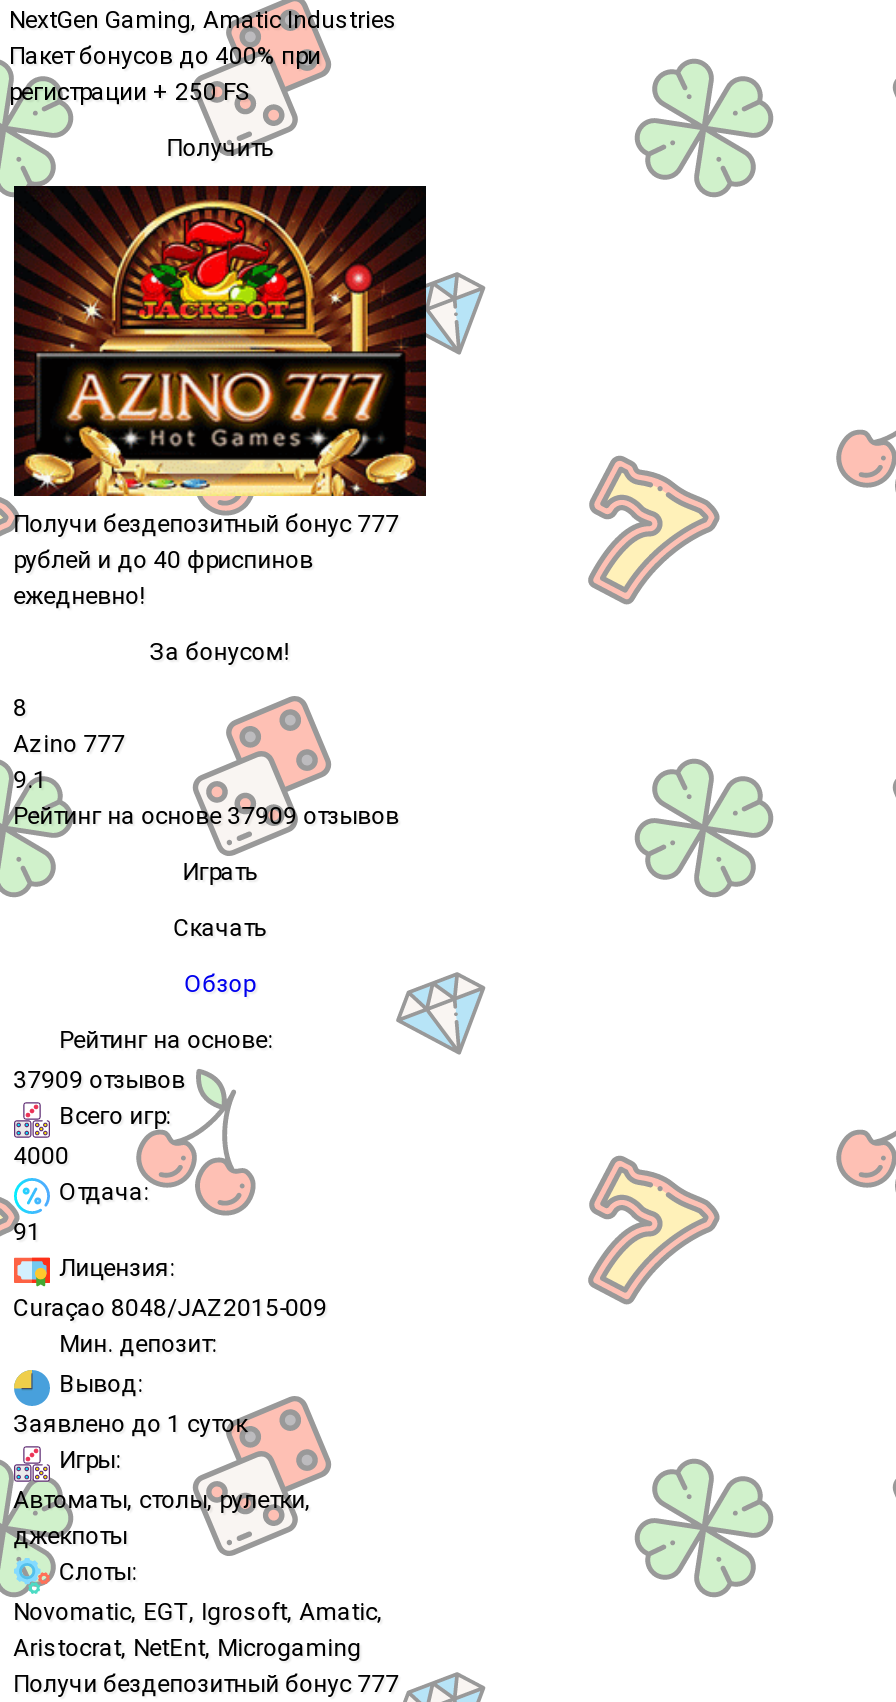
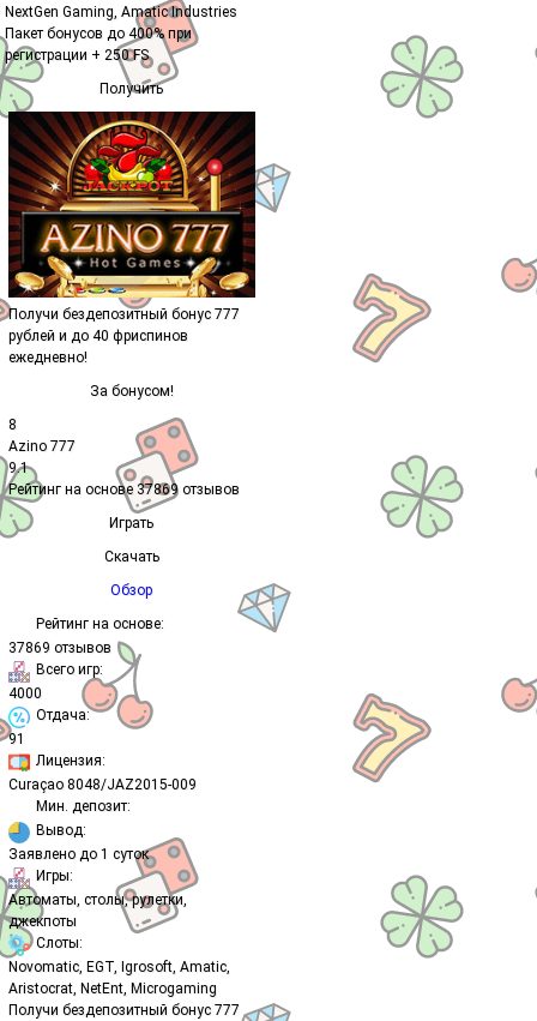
[13,801,399,829] Рейтинг на основе37909 отзывов -> [8,481,239,497] Рейтинг на основе37869 отзывов
[13,1065,185,1093] 37909 отзывов -> [8,639,111,656] 37869 отзывов

